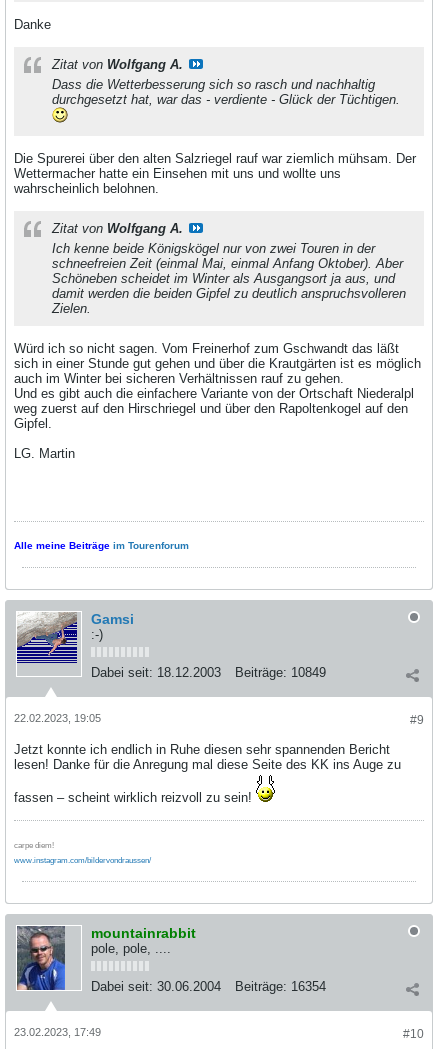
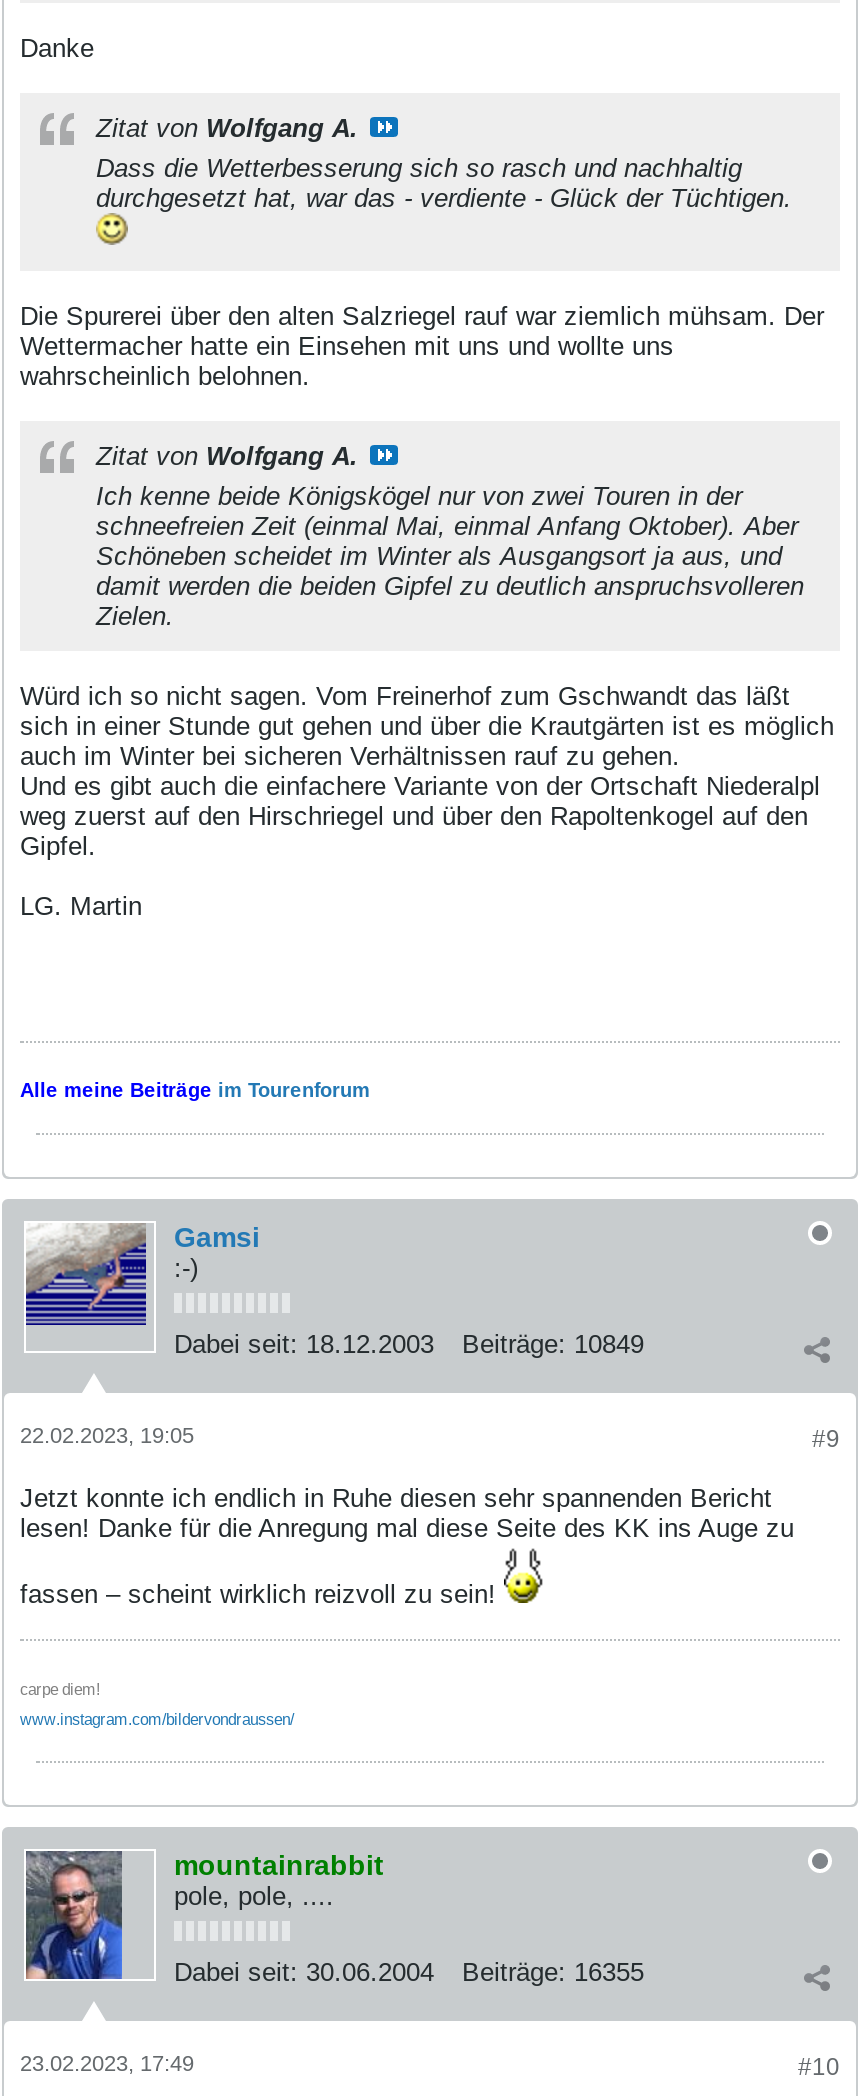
[91,979,326,994] Dabei seit: 30.06.2004 Beiträge: 16354 -> [174,1957,644,1987] Dabei seit: 30.06.2004 Beiträge: 16355

